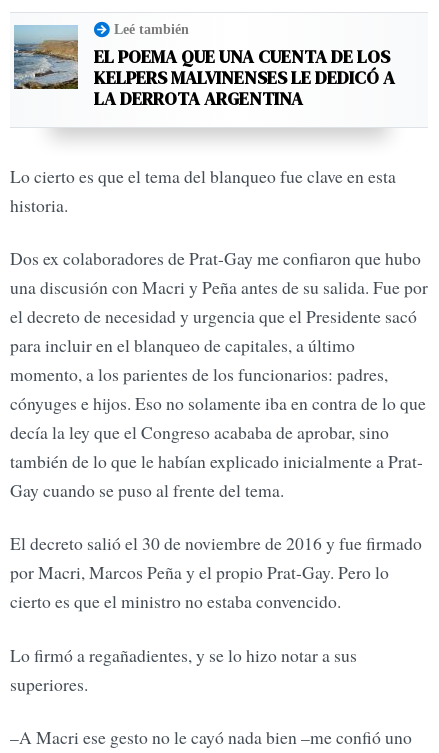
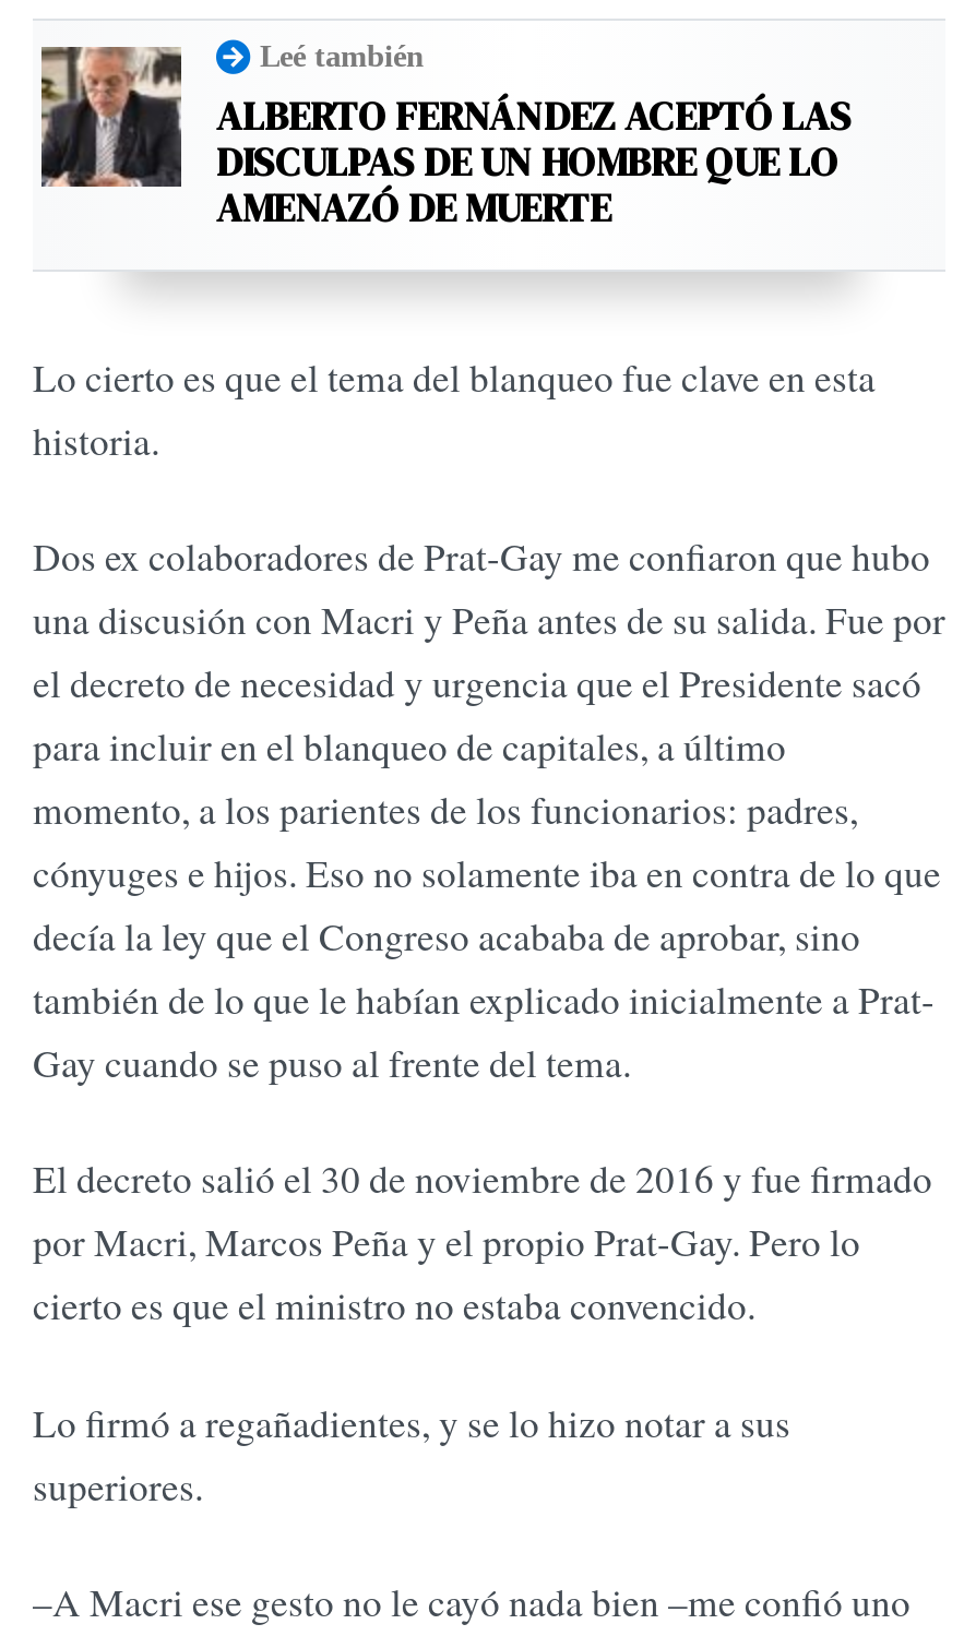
[13,25,395,110] [image] | EL POEMA QUE UNA CUENTA DE LOS | KELPERS MALVINENSES LE DEDICÓ A | LA DERROTA ARGENTINA -> [39,45,852,234] [image] | ALBERTO FERNÁNDEZ ACEPTÓ LAS | DISCULPAS DE UN HOMBRE QUE LO | AMENAZÓ DE MUERTE

